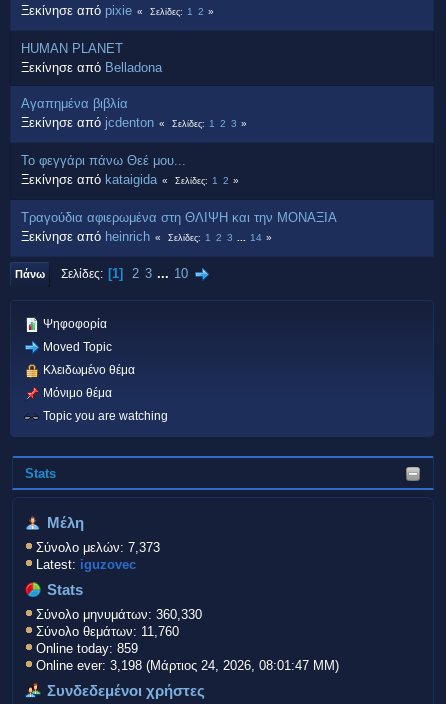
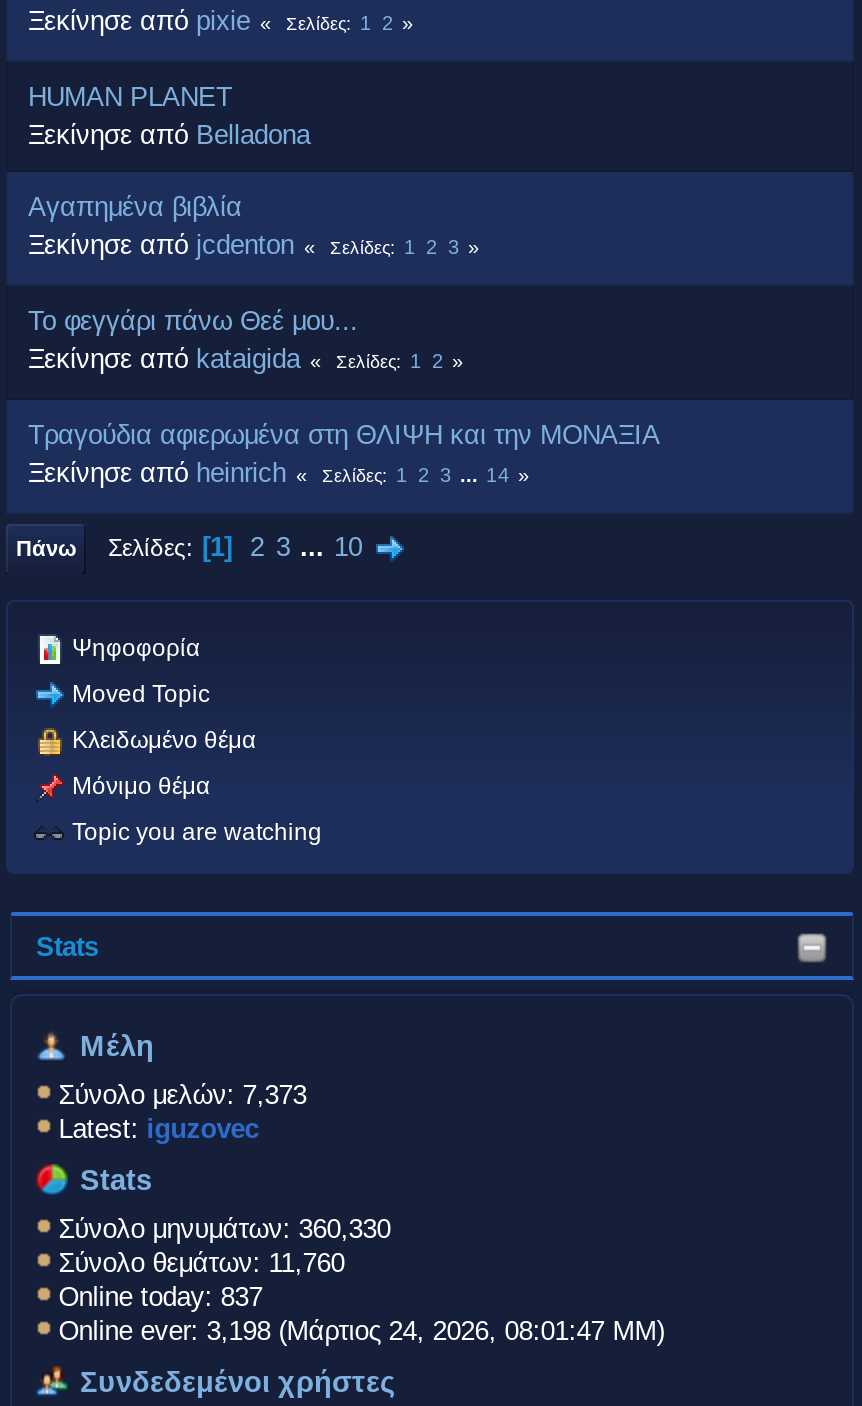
[36,641,138,656] Online today: 859 -> [59,1282,263,1312] Online today: 837

